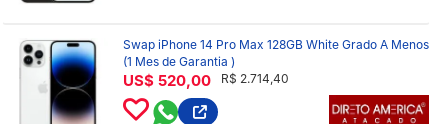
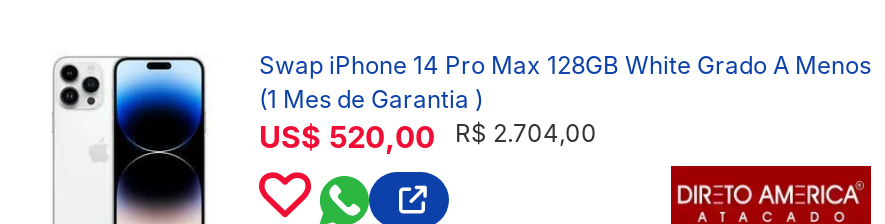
[123,71,289,90] US$ 520,00 R$ 2.714,40 -> [259,118,597,156] US$ 520,00 R$ 2.704,00

